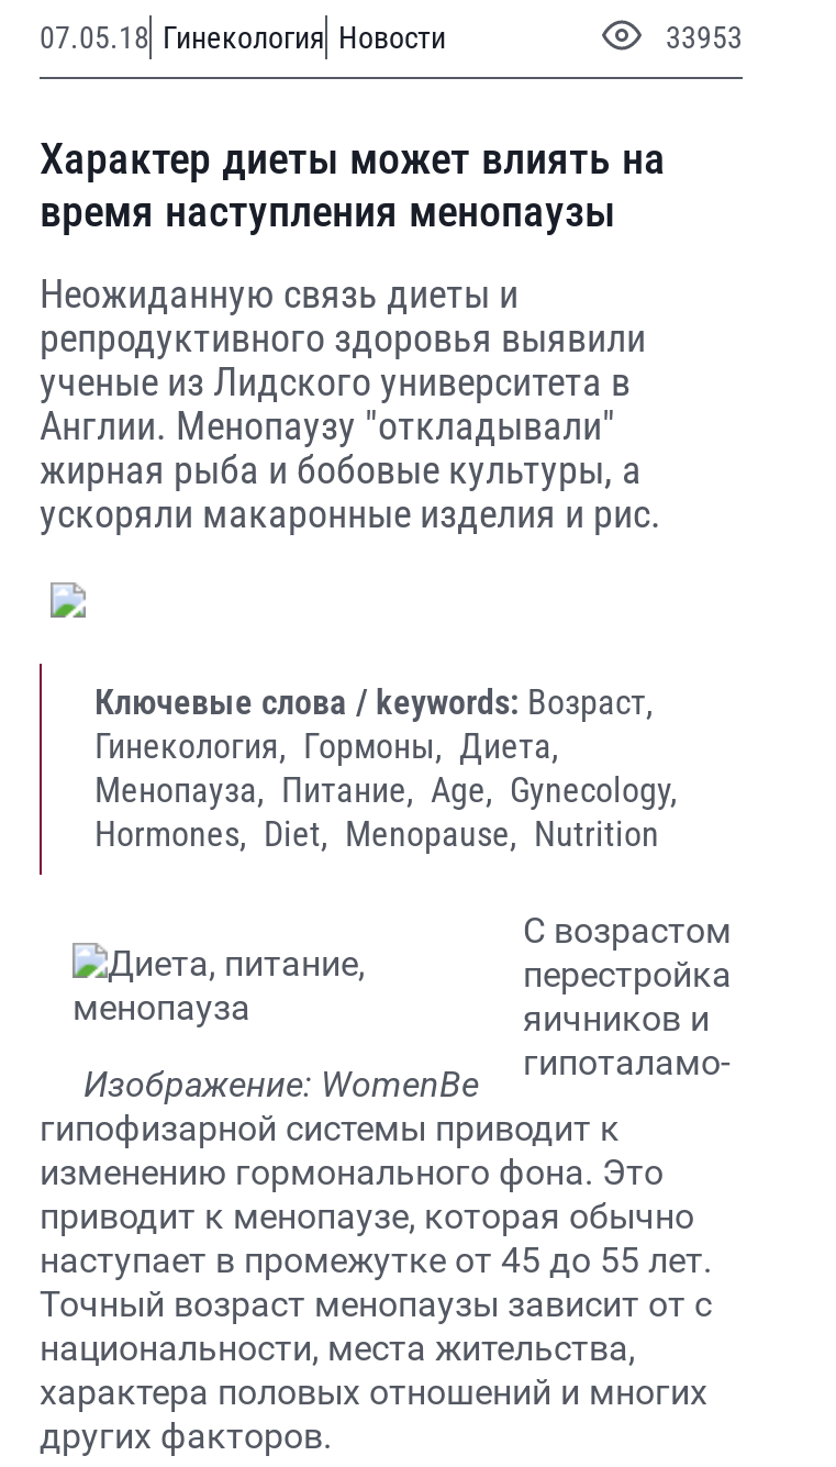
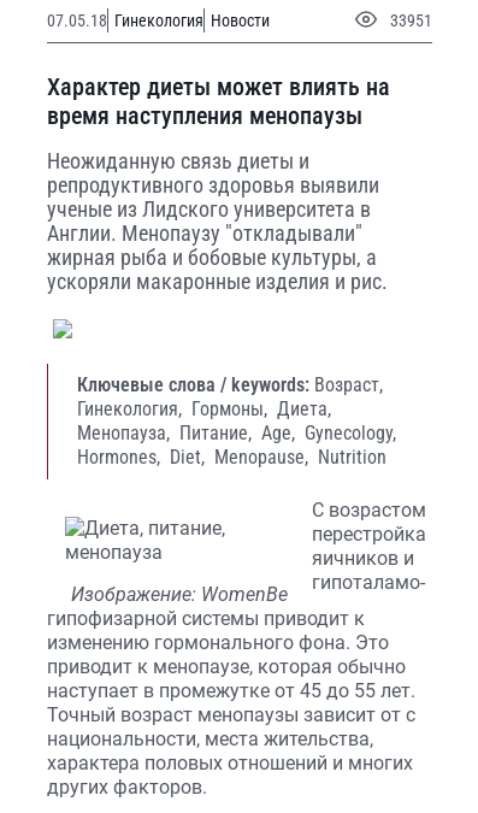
[659,20,743,55] 33953 -> [386,11,432,30] 33951

